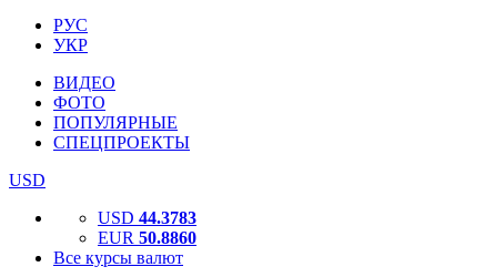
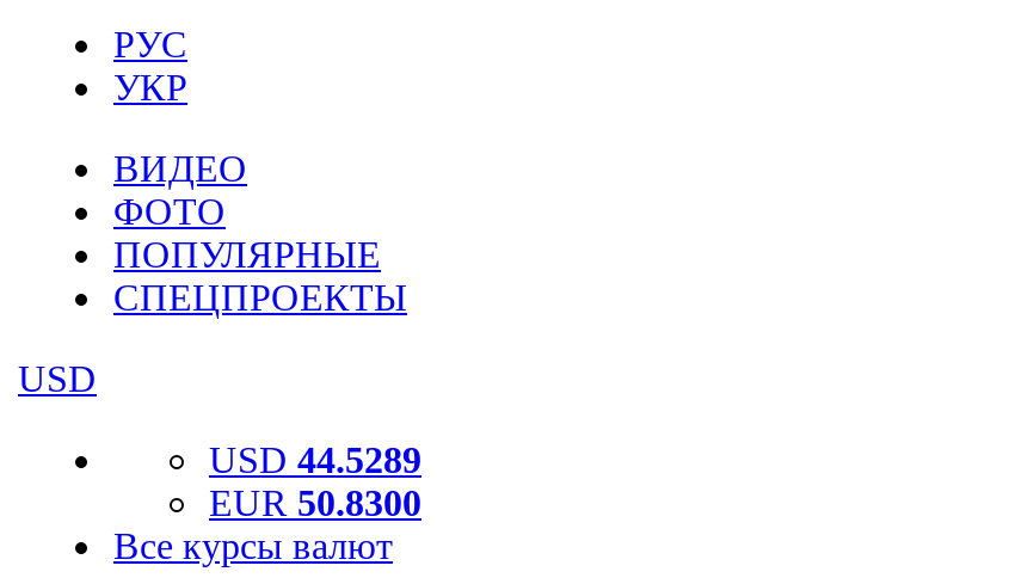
[98,208,196,227] USD 44.3783 -> [209,439,421,480] USD 44.5289
[98,228,196,247] EUR 50.8860 -> [209,482,421,523] EUR 50.8300

